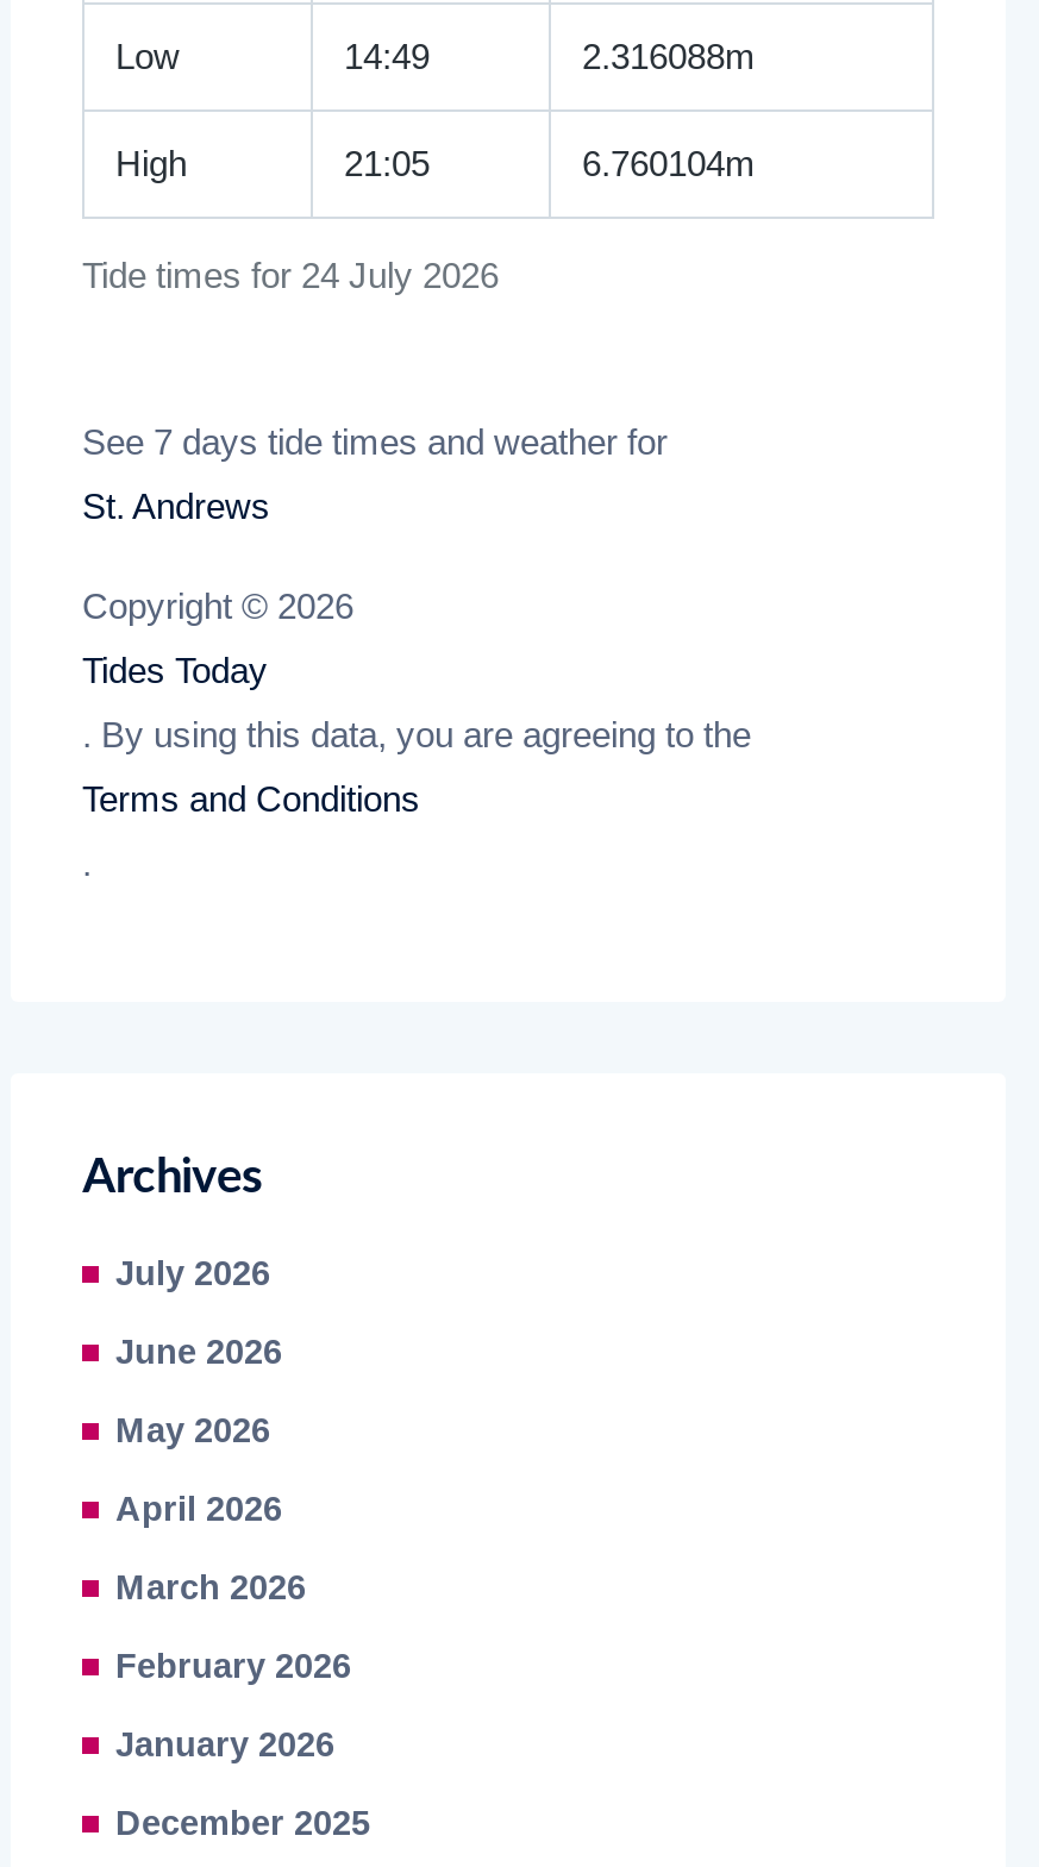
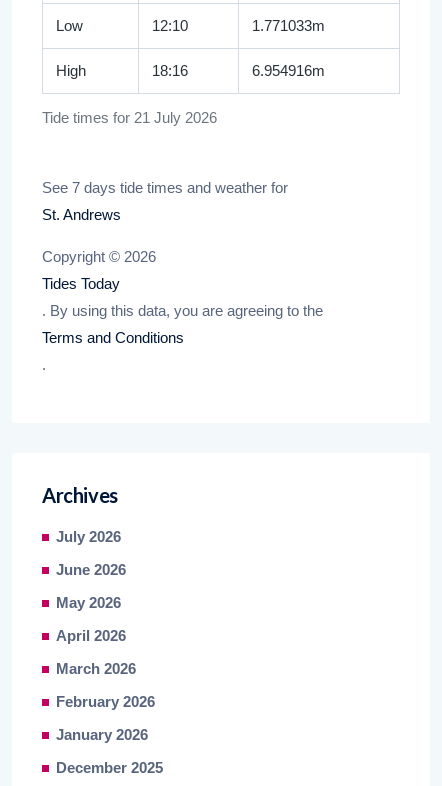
[344,36,756,76] 14:49 | 2.316088m -> [152,17,325,34] 12:10 | 1.771033m
[344,143,756,183] 21:05 | 6.760104m -> [152,62,325,79] 18:16 | 6.954916m
[82,255,499,295] Tide times for 24 July 2026 -> [42,109,217,126] Tide times for 21 July 2026

